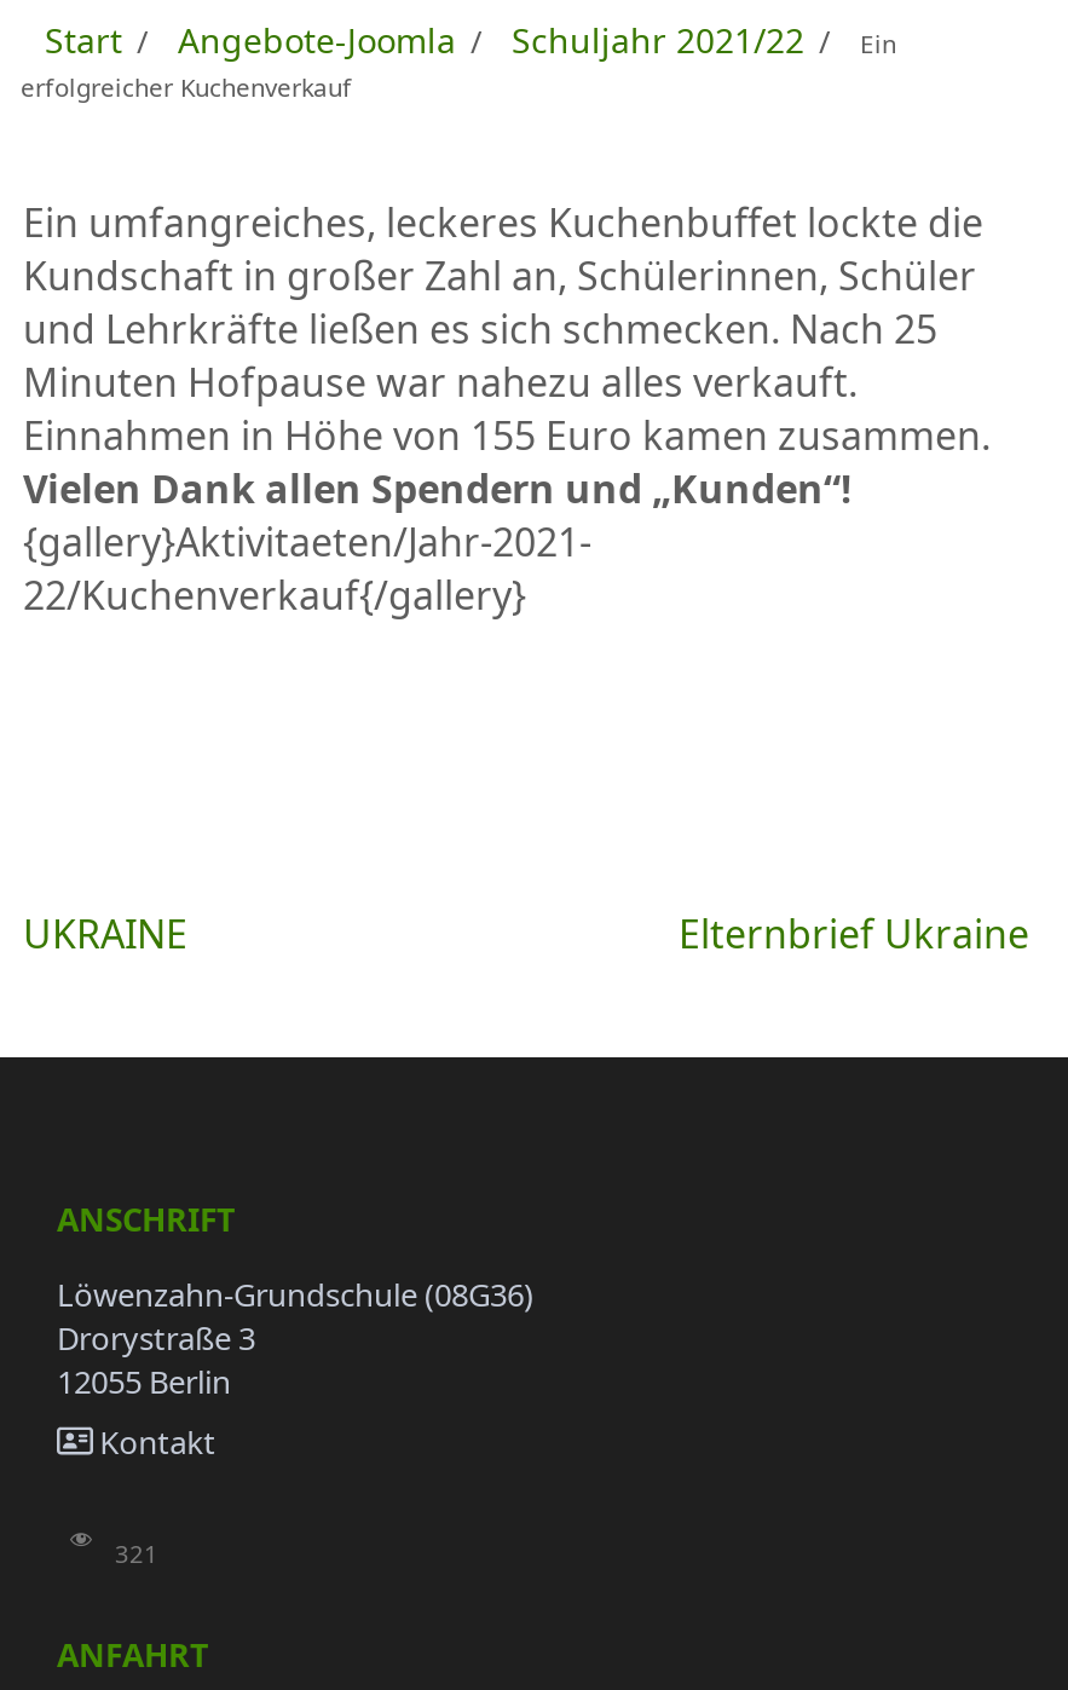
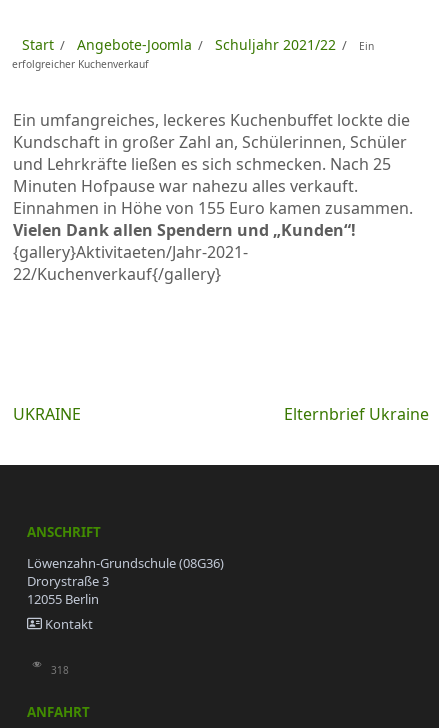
[115,1535,158,1569] 321 -> [51,663,69,677] 318

